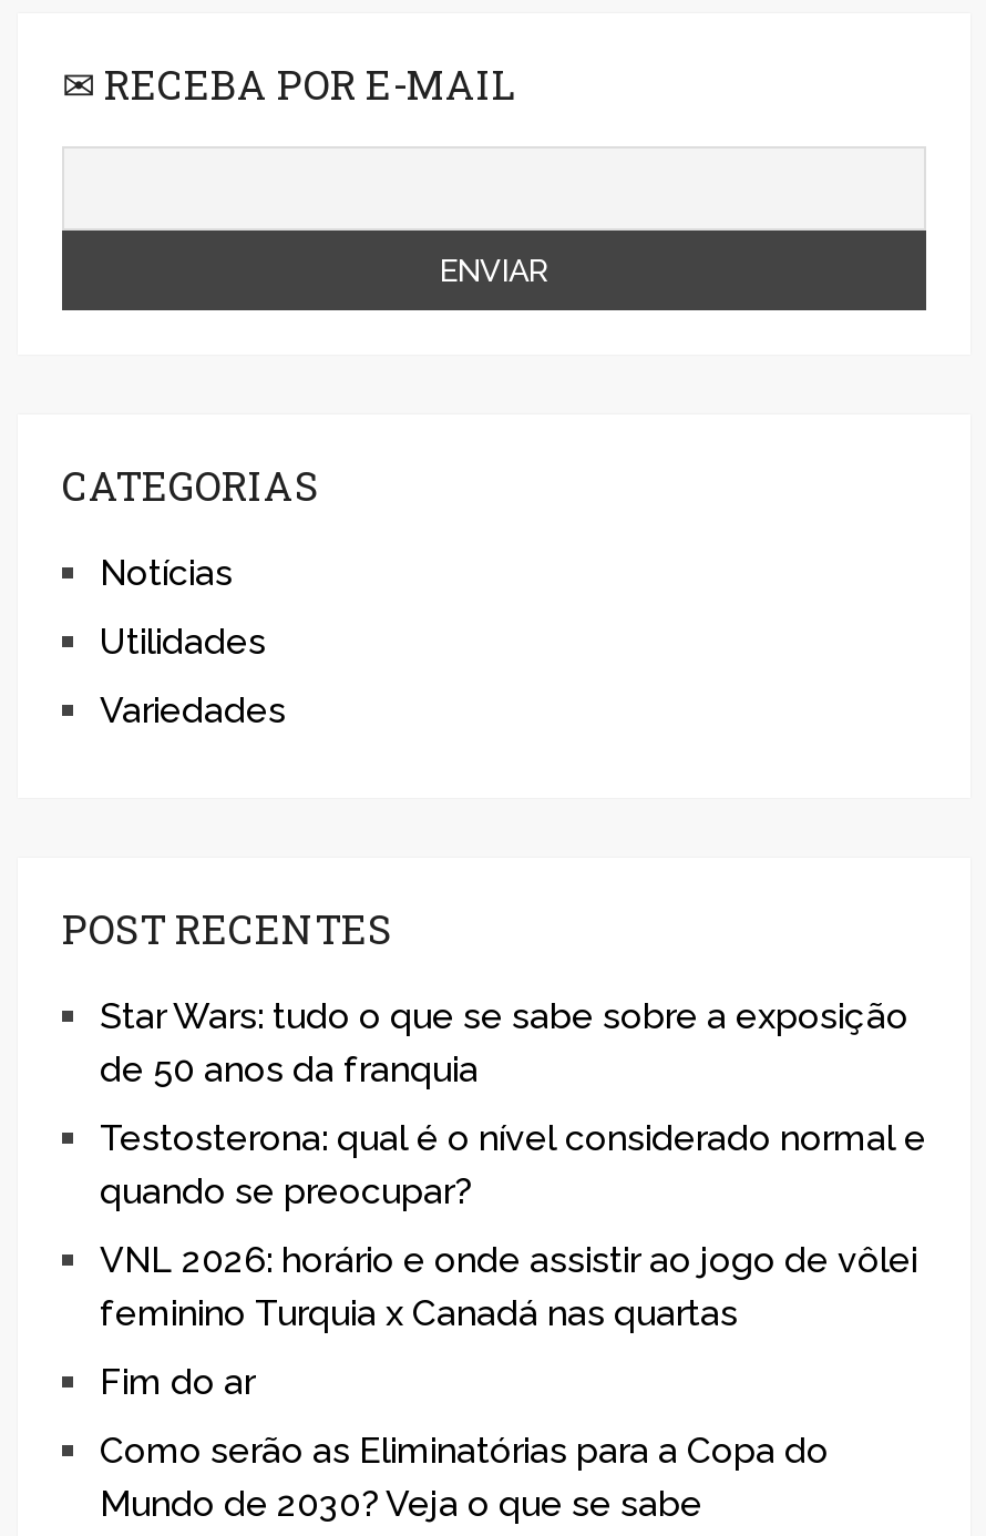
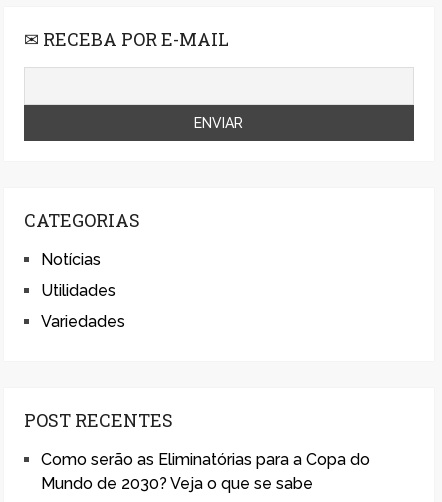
[100,995,926,1403] Star Wars: tudo o que se sabe sobre a exposição | de 50 anos da franquia | Testosterona: qual é o nível considerado normal e | quando se preocupar? | VNL 2026: horário e onde assistir ao jogo de vôlei | feminino Turquia x Canadá nas quartas | Fim do ar -> none

